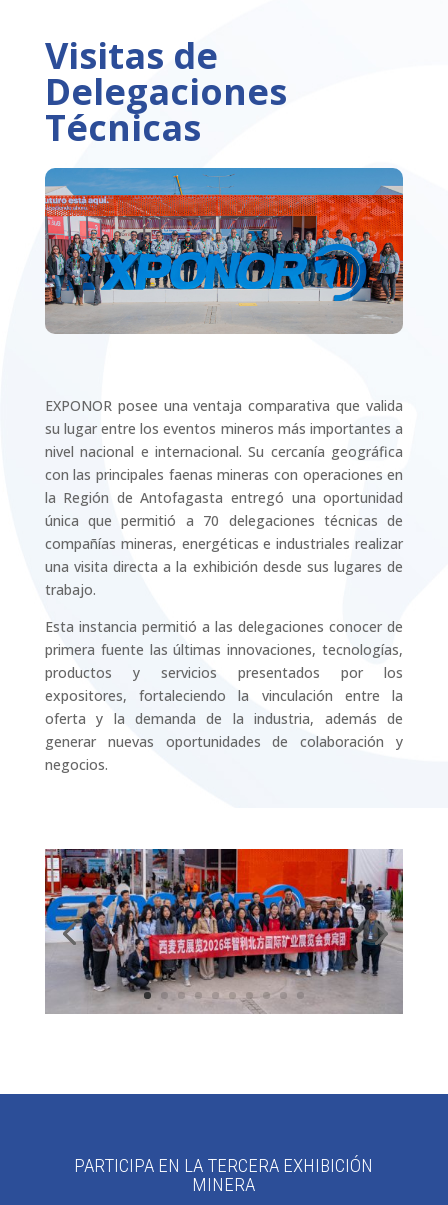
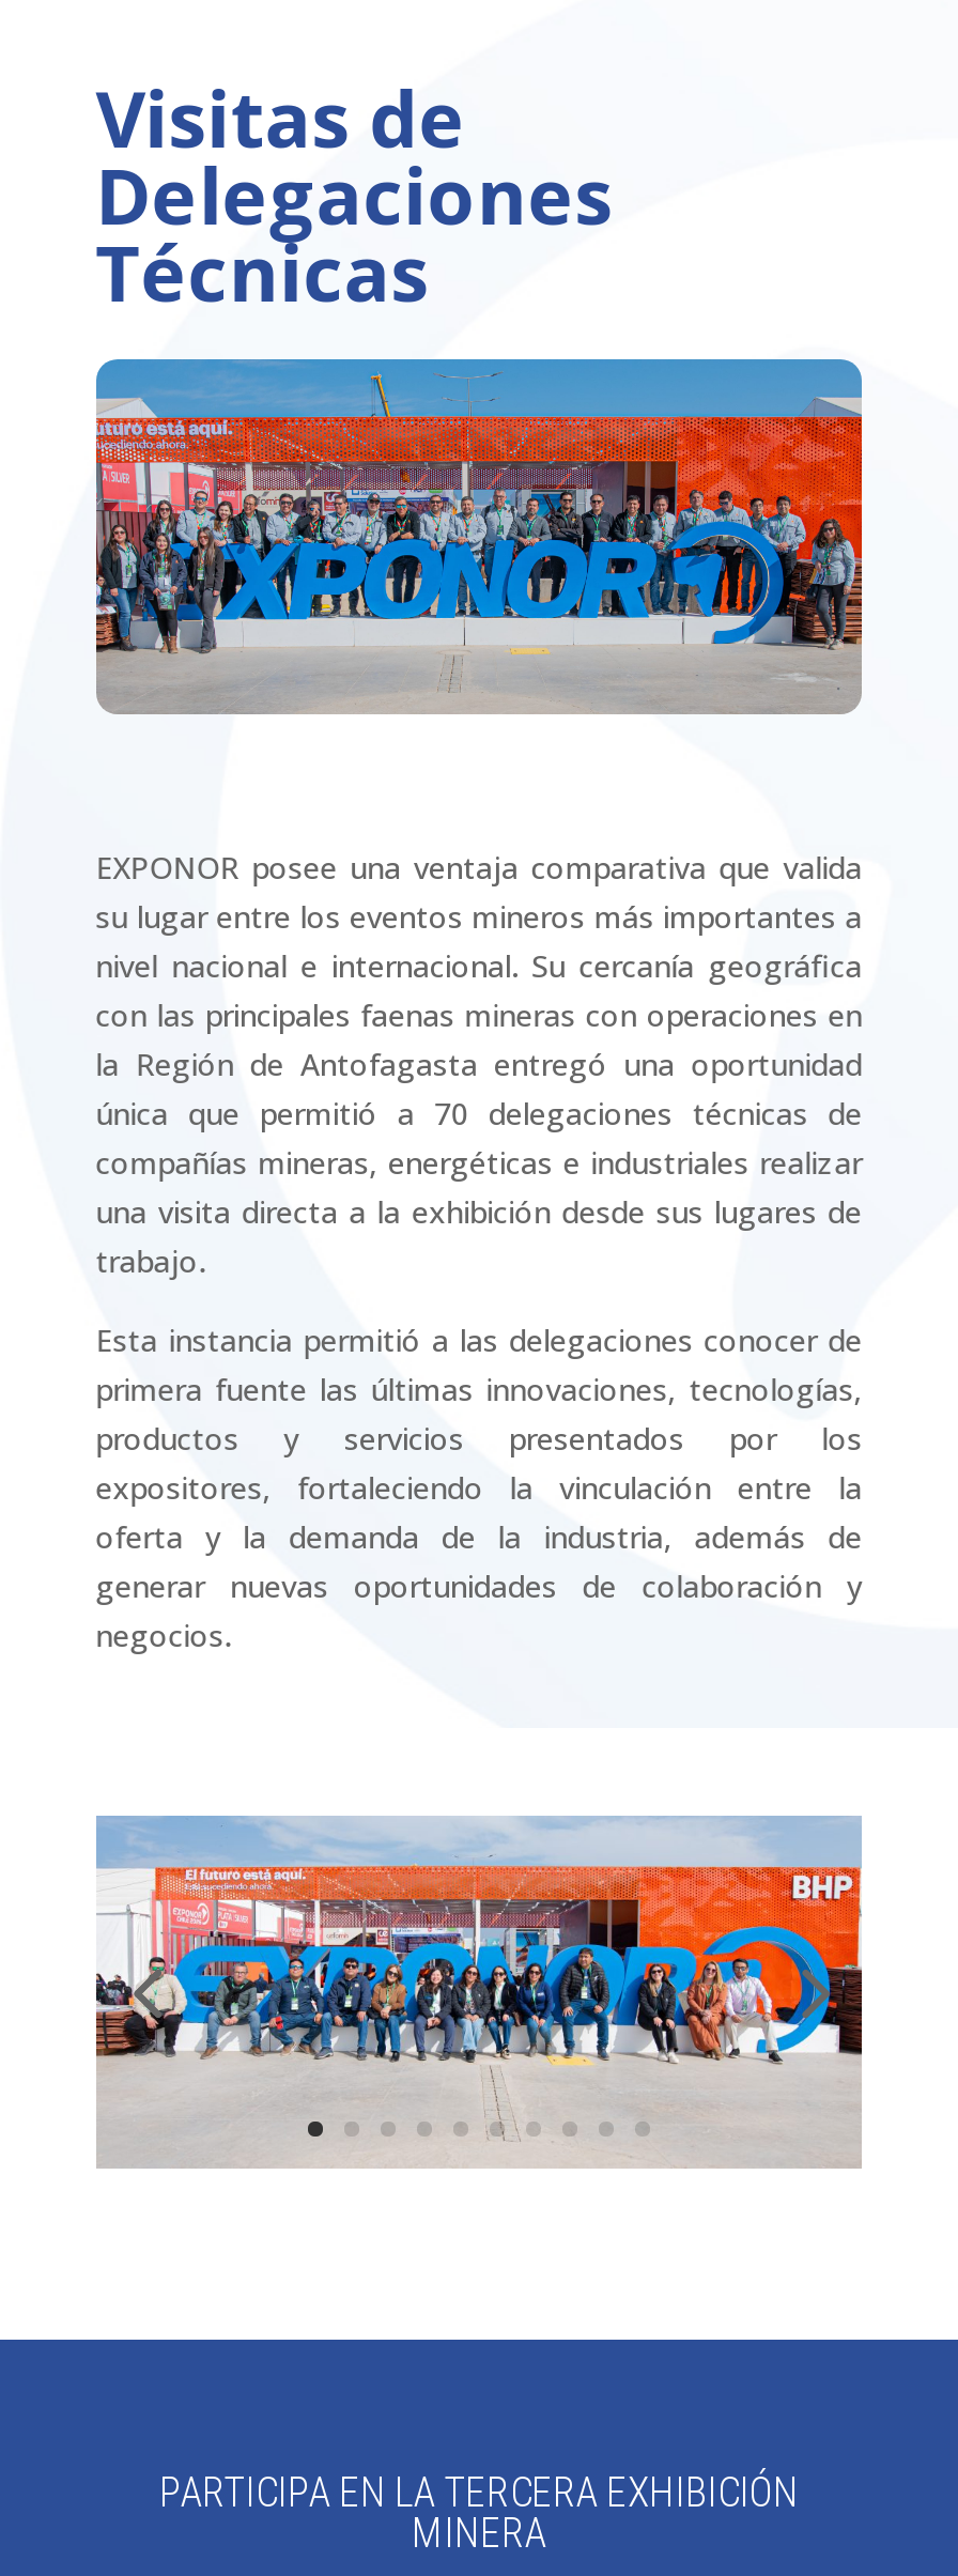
[44,848,404,1013] [image] -> [94,1816,862,2164] [image]

